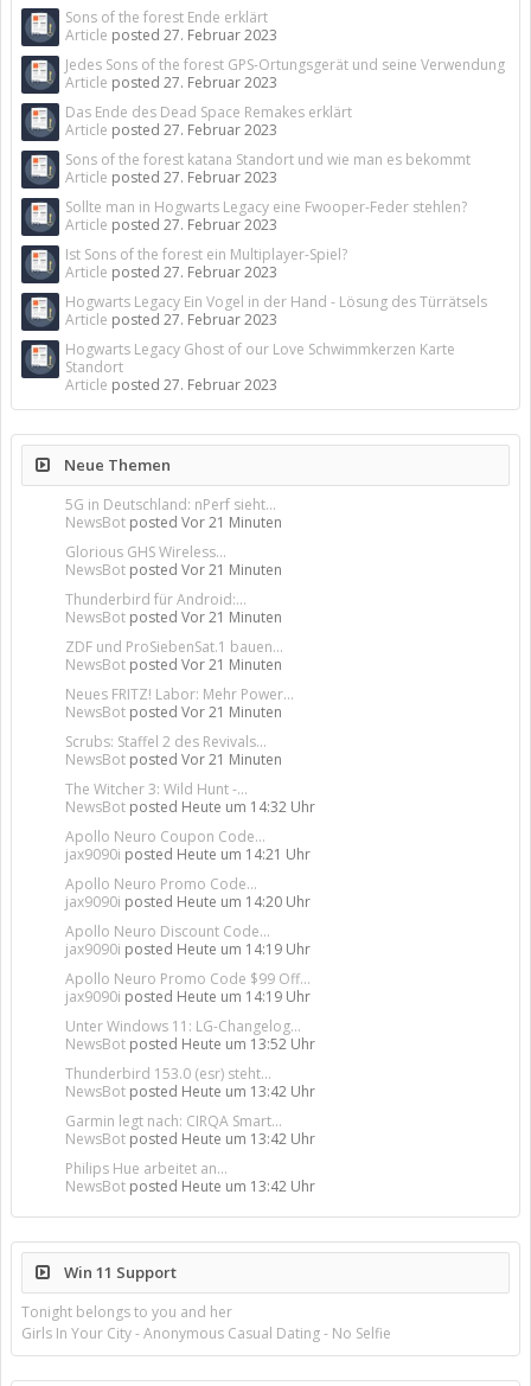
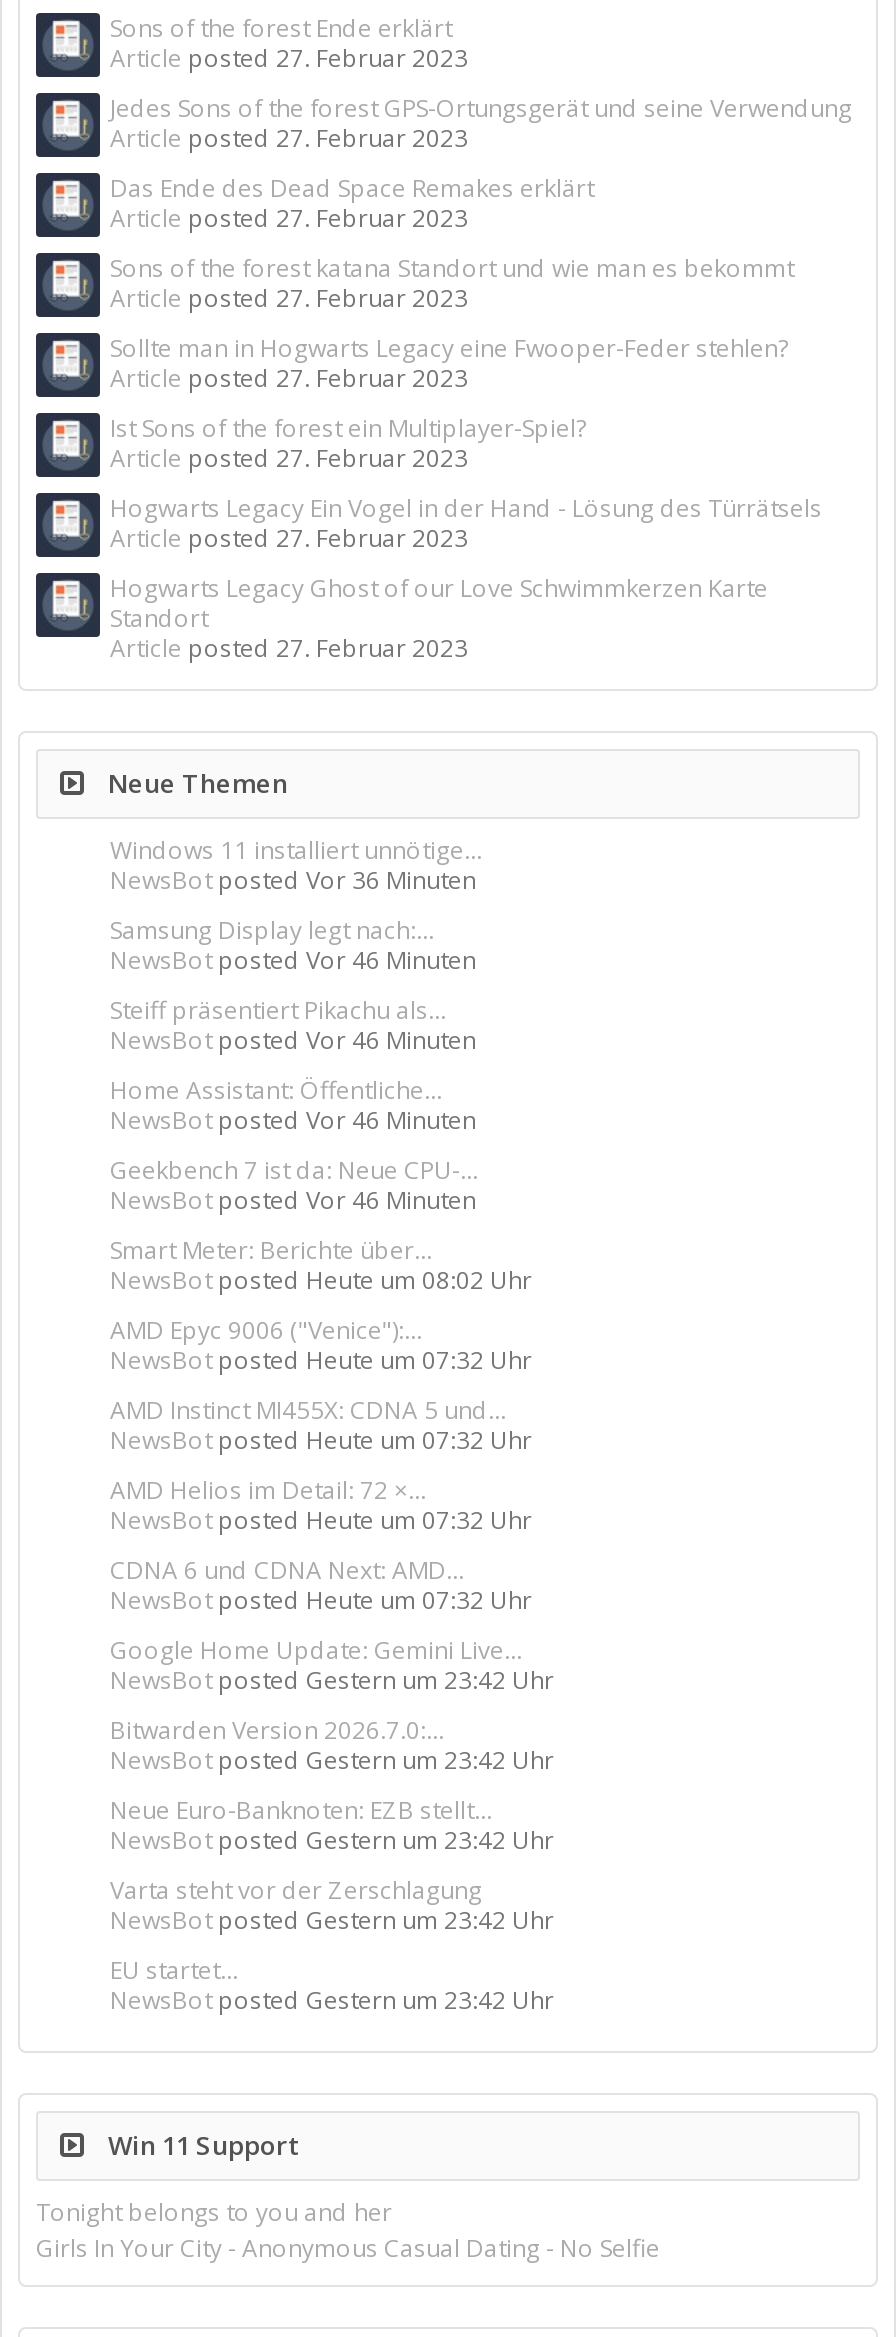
[65,494,282,532] 5G in Deutschland: nPerf sieht... | NewsBot posted Vor 21 Minuten -> [110,833,482,897] Windows 11 installiert unnötige... | NewsBot posted Vor 36 Minuten
[65,542,282,580] Glorious GHS Wireless... | NewsBot posted Vor 21 Minuten -> [110,913,476,977] Samsung Display legt nach:... | NewsBot posted Vor 46 Minuten
[65,589,282,627] Thunderbird für Android:... | NewsBot posted Vor 21 Minuten -> [110,993,476,1057] Steiff präsentiert Pikachu als... | NewsBot posted Vor 46 Minuten
[65,637,283,675] ZDF und ProSiebenSat.1 bauen... | NewsBot posted Vor 21 Minuten -> [110,1073,476,1137] Home Assistant: Öffentliche... | NewsBot posted Vor 46 Minuten
[65,684,294,722] Neues FRITZ! Labor: Mehr Power... | NewsBot posted Vor 21 Minuten -> [110,1153,478,1217] Geekbench 7 ist da: Neue CPU-... | NewsBot posted Vor 46 Minuten
[65,732,282,769] Scrubs: Staffel 2 des Revivals... | NewsBot posted Vor 21 Minuten -> [110,1233,532,1297] Smart Meter: Berichte über... | NewsBot posted Heute um 08:02 Uhr
[65,779,315,817] The Witcher 3: Wild Hunt -... | NewsBot posted Heute um 14:32 Uhr -> [110,1313,532,1377] AMD Epyc 9006 ("Venice"):... | NewsBot posted Heute um 07:32 Uhr
[65,826,311,864] Apollo Neuro Coupon Code... | jax9090i posted Heute um 14:21 Uhr -> [110,1393,532,1457] AMD Instinct MI455X: CDNA 5 und... | NewsBot posted Heute um 07:32 Uhr
[65,874,311,912] Apollo Neuro Promo Code... | jax9090i posted Heute um 14:20 Uhr -> [110,1473,532,1537] AMD Helios im Detail: 72 ×... | NewsBot posted Heute um 07:32 Uhr
[65,921,311,959] Apollo Neuro Discount Code... | jax9090i posted Heute um 14:19 Uhr -> [110,1553,532,1617] CDNA 6 und CDNA Next: AMD... | NewsBot posted Heute um 07:32 Uhr
[65,969,311,1007] Apollo Neuro Promo Code $99 Off... | jax9090i posted Heute um 14:19 Uhr -> [110,1633,554,1697] Google Home Update: Gemini Live... | NewsBot posted Gestern um 23:42 Uhr
[65,1016,315,1054] Unter Windows 11: LG-Changelog... | NewsBot posted Heute um 13:52 Uhr -> [110,1713,554,1777] Bitwarden Version 2026.7.0:... | NewsBot posted Gestern um 23:42 Uhr
[65,1064,315,1101] Thunderbird 153.0 (esr) steht... | NewsBot posted Heute um 13:42 Uhr -> [110,1793,554,1857] Neue Euro-Banknoten: EZB stellt... | NewsBot posted Gestern um 23:42 Uhr
[65,1111,315,1149] Garmin legt nach: CIRQA Smart... | NewsBot posted Heute um 13:42 Uhr -> [110,1873,554,1937] Varta steht vor der Zerschlagung | NewsBot posted Gestern um 23:42 Uhr
[65,1158,315,1196] Philips Hue arbeitet an... | NewsBot posted Heute um 13:42 Uhr -> [110,1953,554,2017] EU startet... | NewsBot posted Gestern um 23:42 Uhr

